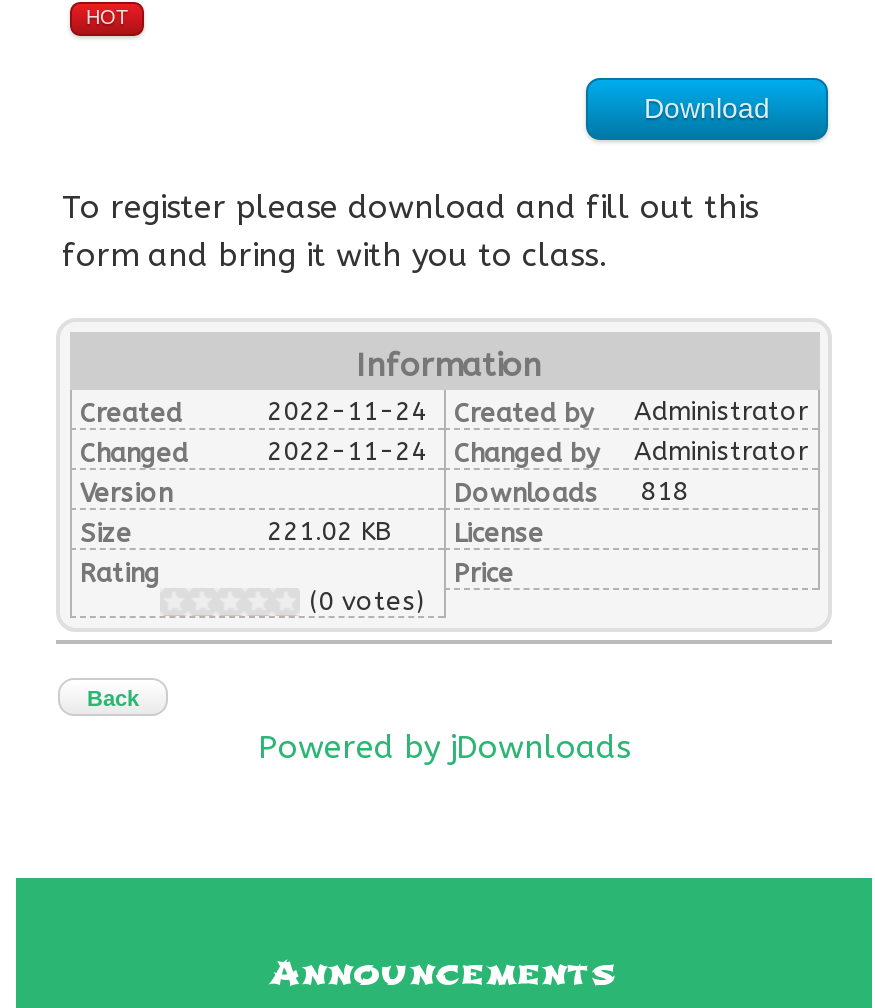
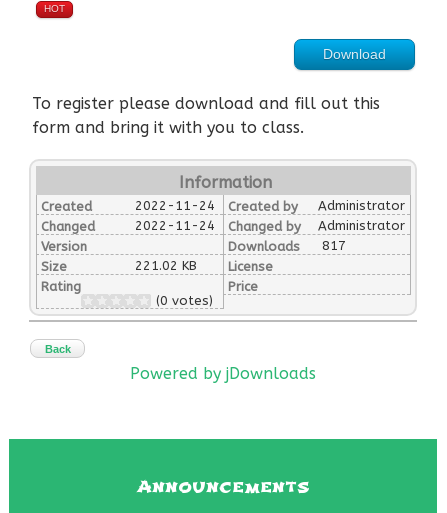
[454,475,689,507] Downloads 818 -> [228,237,345,253] Downloads 817

